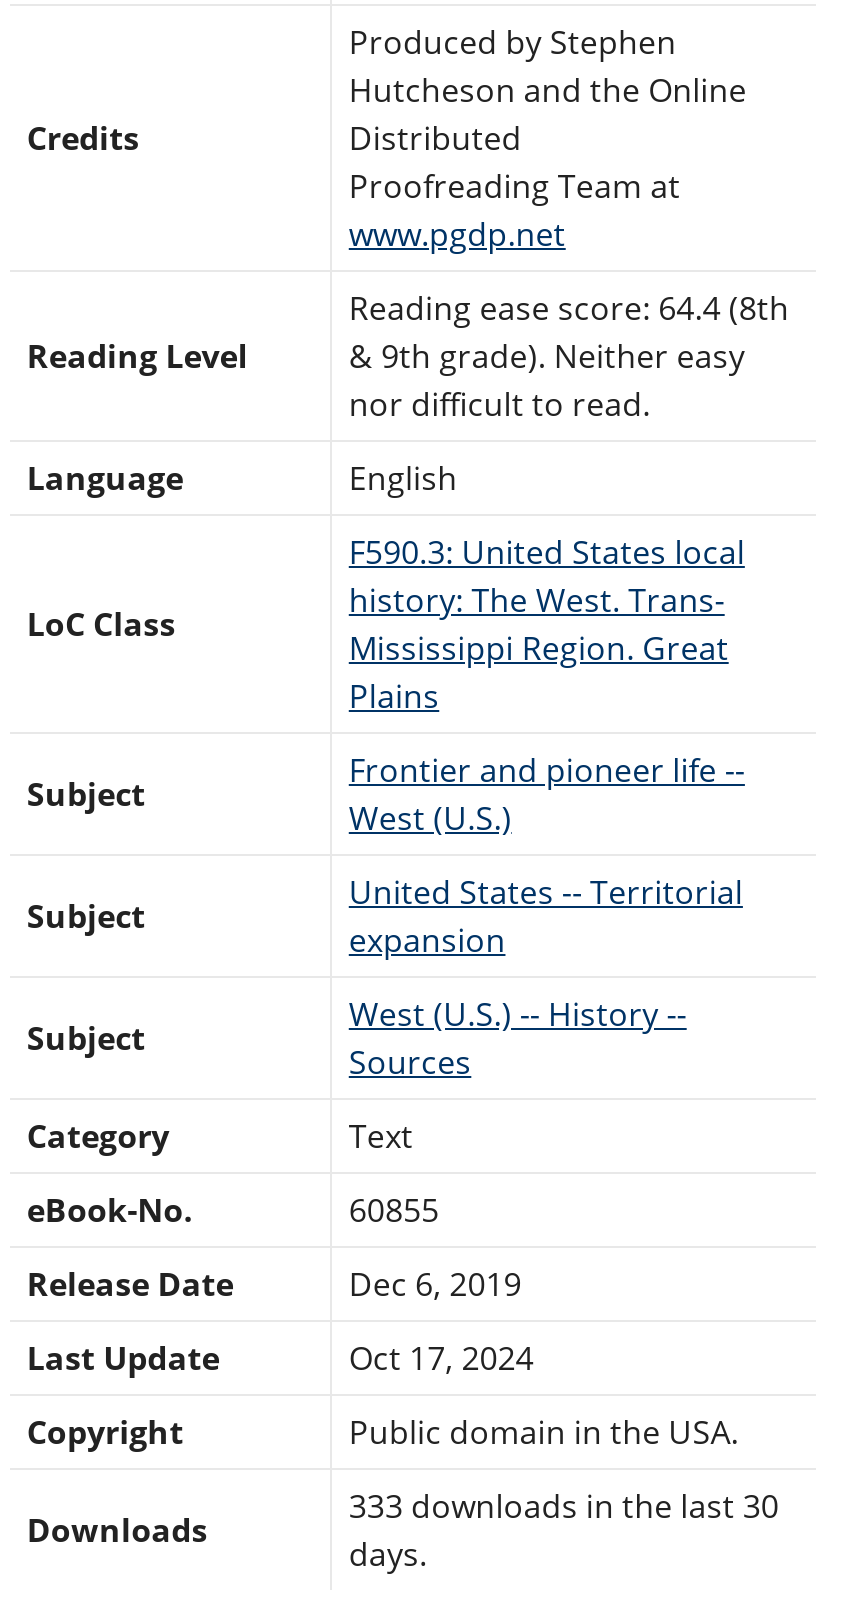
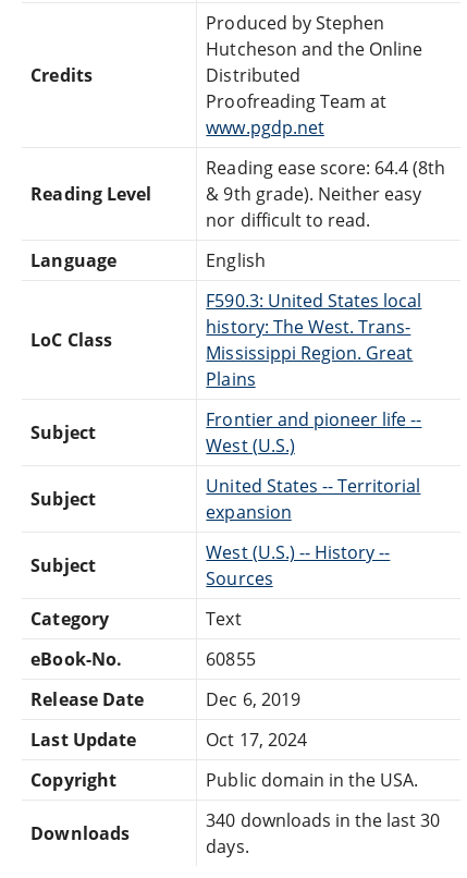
[349,1484,779,1528] 333 downloads in the last 30 -> [206,808,440,832] 340 downloads in the last 30

